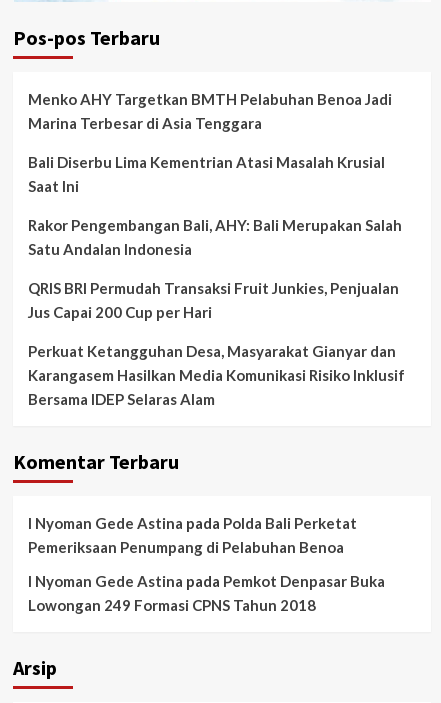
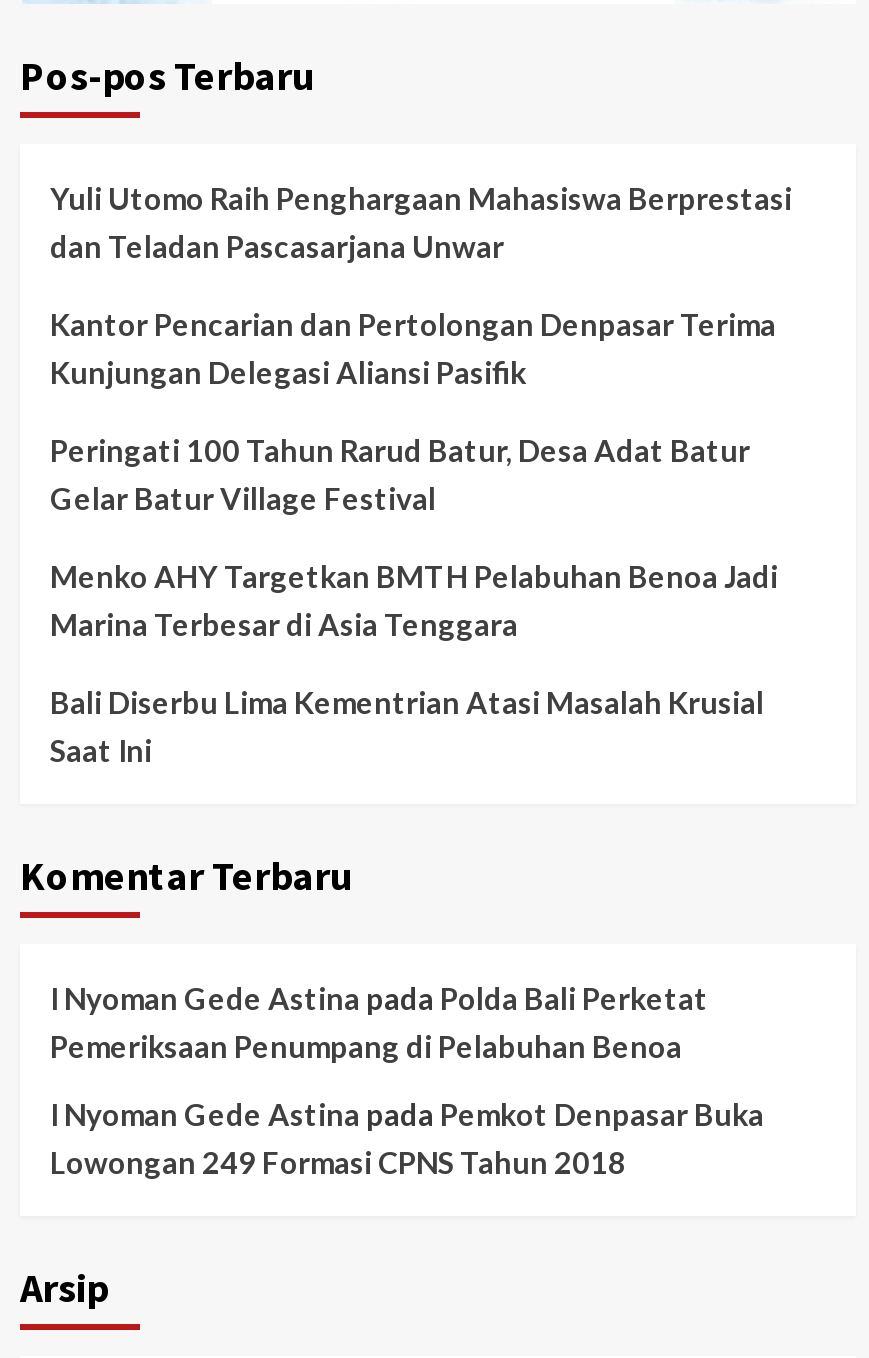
none -> [50,181,792,517] Yuli Utomo Raih Penghargaan Mahasiswa Berprestasi | dan Teladan Pascasarjana Unwar | Kantor Pencarian dan Pertolongan Denpasar Terima | Kunjungan Delegasi Aliansi Pasifik | Peringati 100 Tahun Rarud Batur, Desa Adat Batur | Gelar Batur Village Festival
moved [28,90,392,195] -> [50,559,778,769]: Menko AHY Targetkan BMTH Pelabuhan Benoa Jadi | Marina Terbesar di Asia Tenggara | Bali Diserbu Lima Kementrian Atasi Masalah Krusial | Saat Ini
[28,216,405,408] Rakor Pengembangan Bali, AHY: Bali Merupakan Salah | Satu Andalan Indonesia | QRIS BRI Permudah Transaksi Fruit Junkies, Penjualan | Jus Capai 200 Cup per Hari | Perkuat Ketangguhan Desa, Masyarakat Gianyar dan | Karangasem Hasilkan Media Komunikasi Risiko Inklusif | Bersama IDEP Selaras Alam -> none

